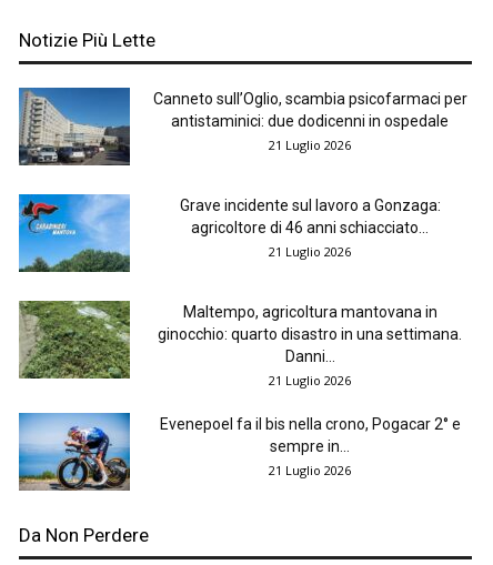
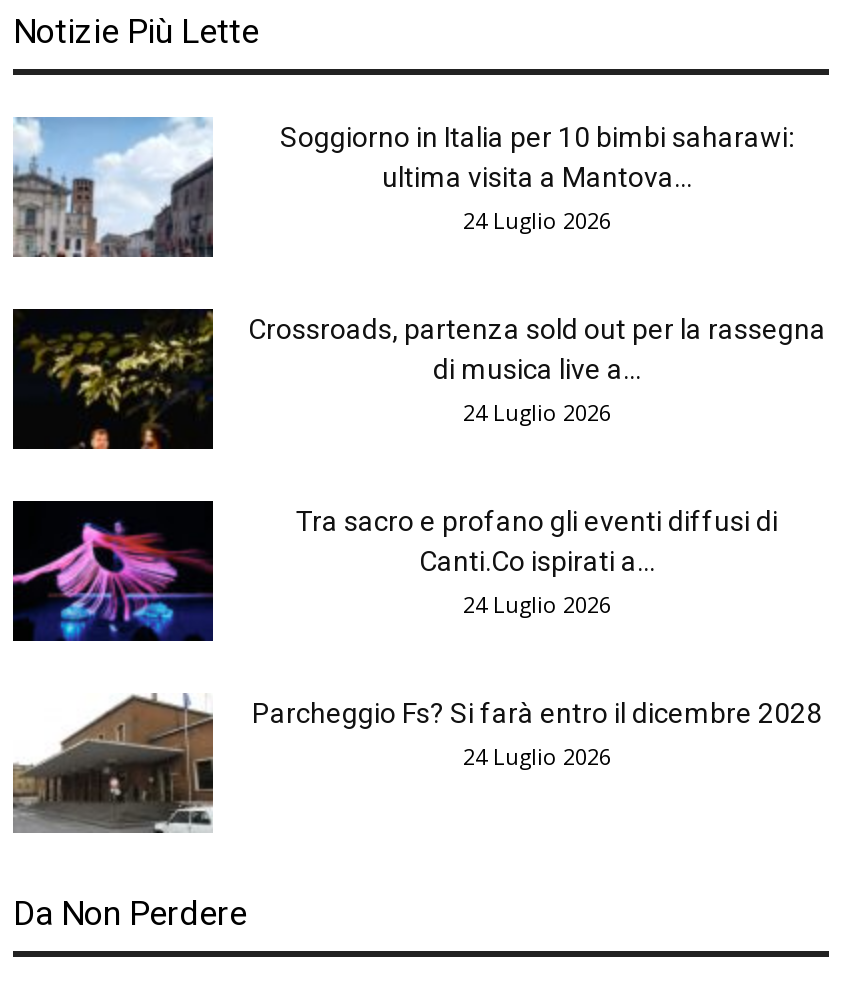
[18,87,467,165] [image] | Canneto sull’Oglio, scambia psicofarmaci per | antistaminici: due dodicenni in ospedale | 21 Luglio 2026 -> [15,115,794,257] [image] | Soggiorno in Italia per 10 bimbi saharawi: | ultima visita a Mantova... | 24 Luglio 2026
[18,193,131,273] [image] -> [11,307,215,451] [image]
[179,197,440,260] Grave incidente sul lavoro a Gonzaga: | agricoltore di 46 anni schiacciato... | 21 Luglio 2026 -> [248,312,826,426] Crossroads, partenza sold out per la rassegna | di musica live a... | 24 Luglio 2026
[18,300,131,380] [image] -> [13,499,215,643] [image]
[158,303,462,389] Maltempo, agricoltura mantovana in | ginocchio: quarto disastro in una settimana. | Danni... | 21 Luglio 2026 -> [296,504,778,618] Tra sacro e profano gli eventi diffusi di | Canti.Co ispirati a... | 24 Luglio 2026
[18,412,460,491] [image] | Evenepoel fa il bis nella crono, Pogacar 2° e | sempre in... | 21 Luglio 2026 -> [11,693,822,833] [image] | Parcheggio Fs? Si farà entro il dicembre 2028 | 24 Luglio 2026

